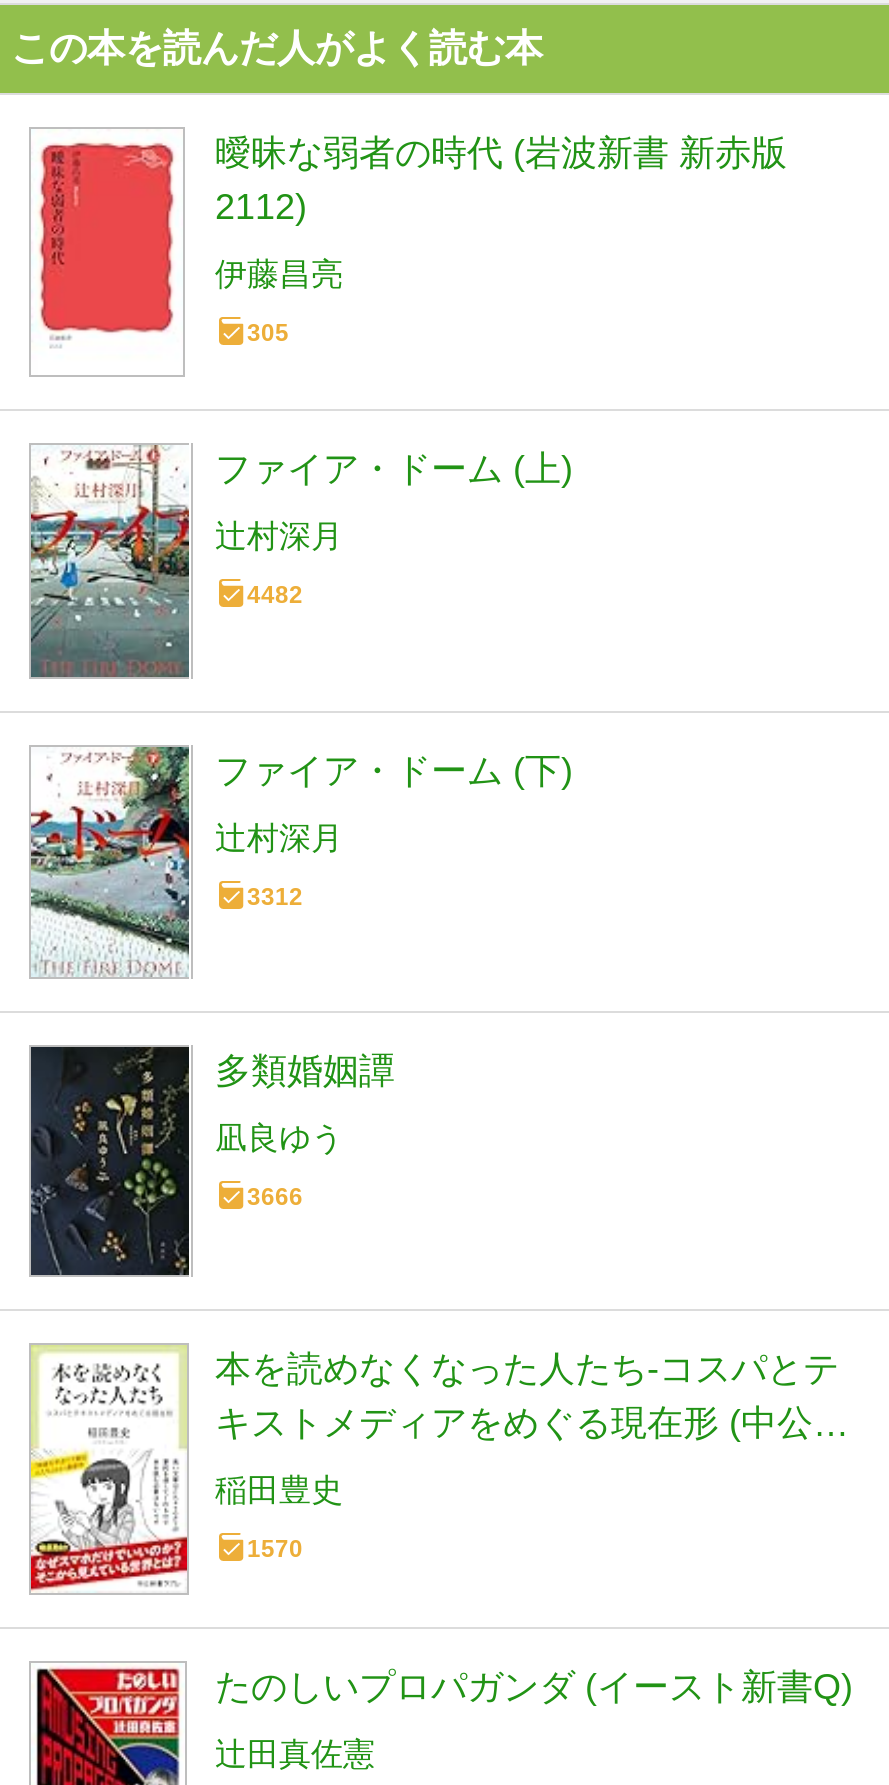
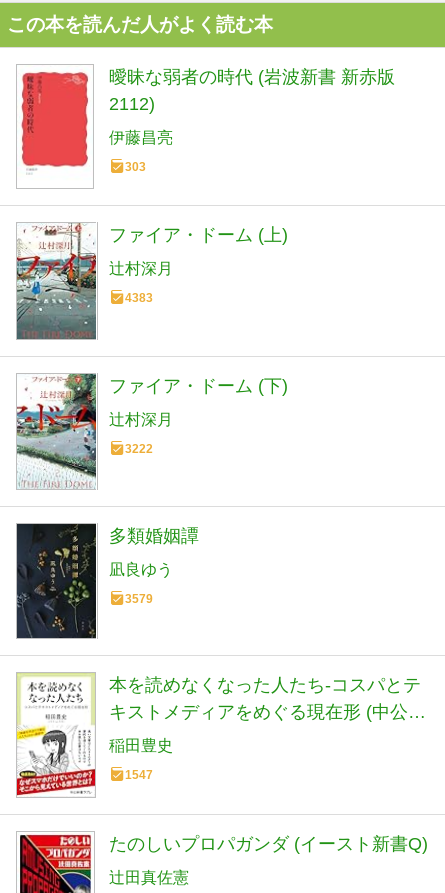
[247,318,289,346] 305 -> [125,160,146,174] 303
[247,581,303,609] 4482 -> [125,291,153,305] 4383
[247,882,303,910] 3312 -> [125,441,153,455] 3222
[247,1183,303,1211] 3666 -> [125,592,153,606] 3579
[247,1536,303,1564] 1570 -> [125,768,153,782] 1547

